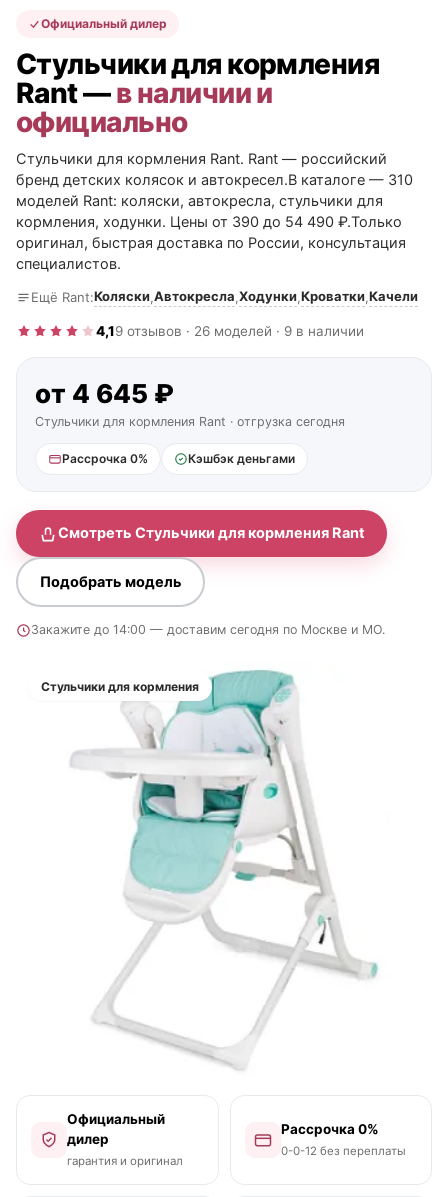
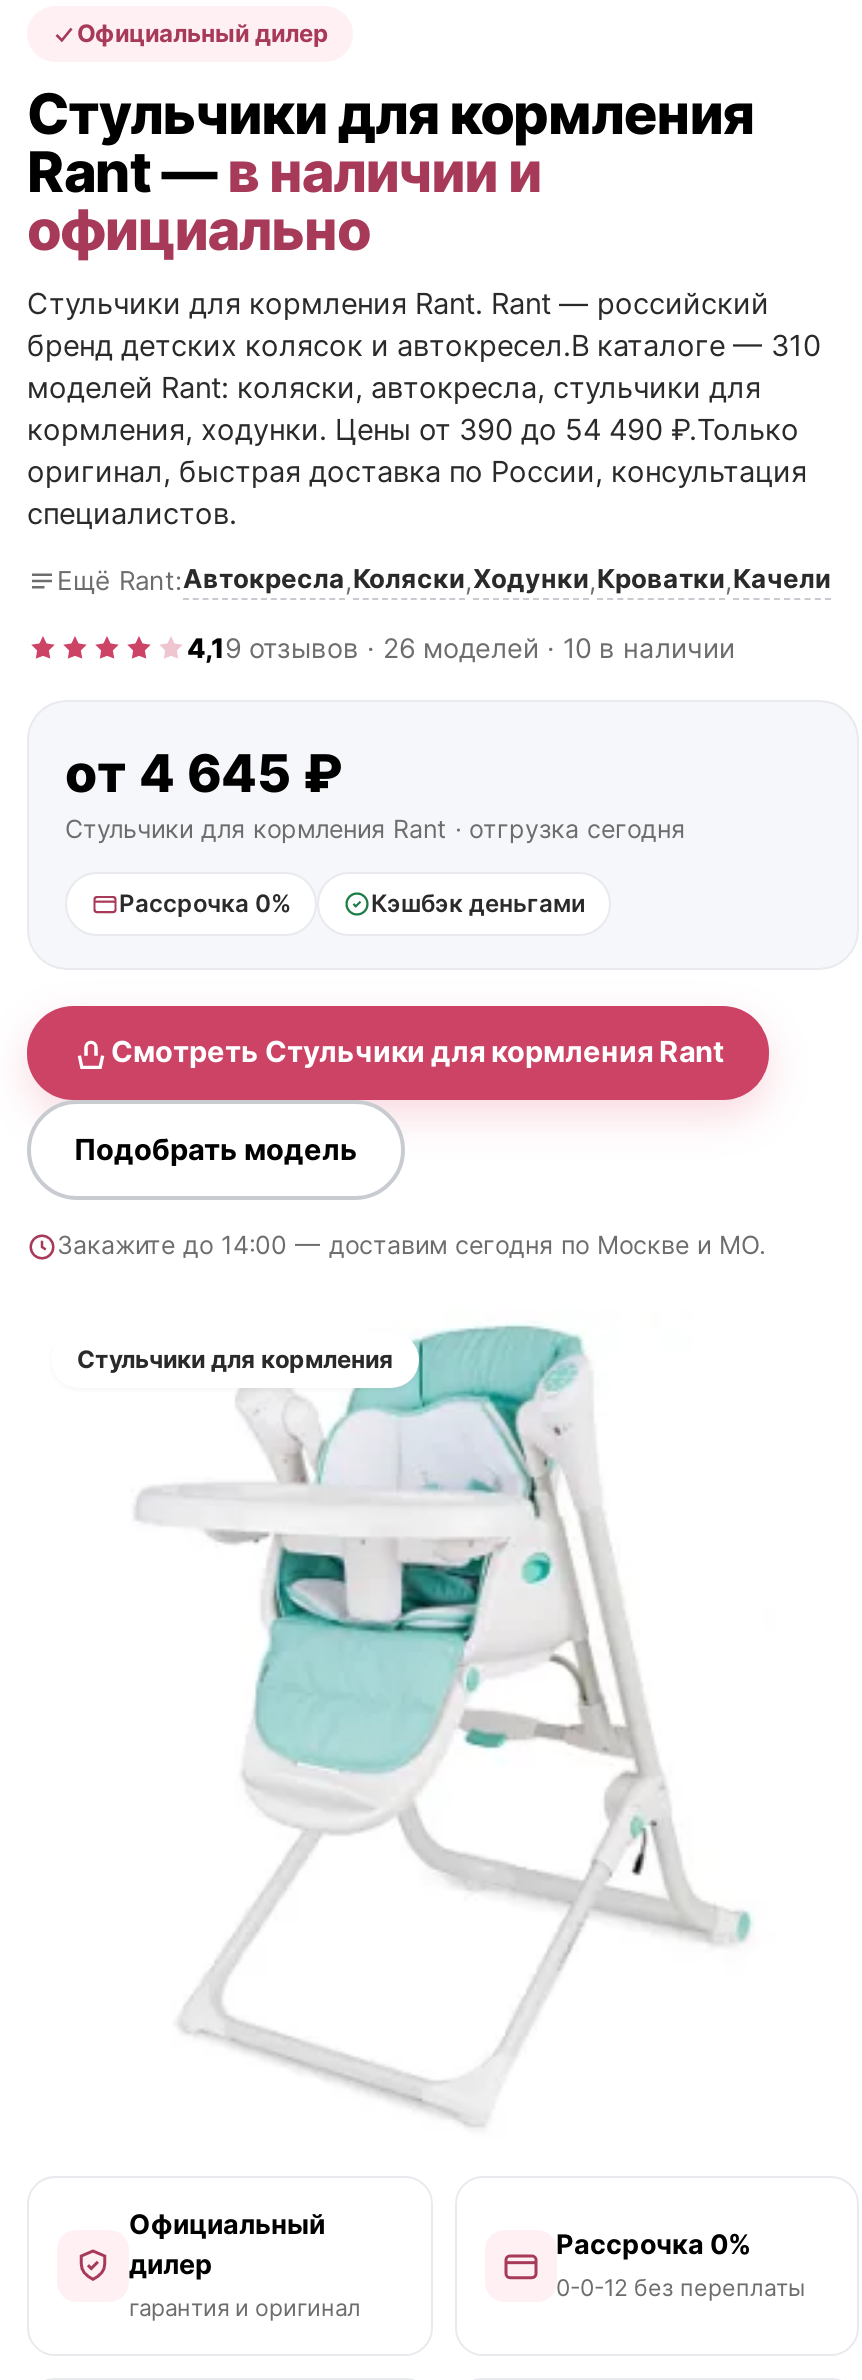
[31,288,418,304] Ещё Rant:Коляски,Автокресла,Ходунки,Кроватки,Качели -> [57,562,831,595] Ещё Rant:Автокресла,Коляски,Ходунки,Кроватки,Качели
[96,323,364,339] 4,19 отзывов · 26 моделей · 9 в наличии -> [187,632,735,664] 4,19 отзывов · 26 моделей · 10 в наличии

